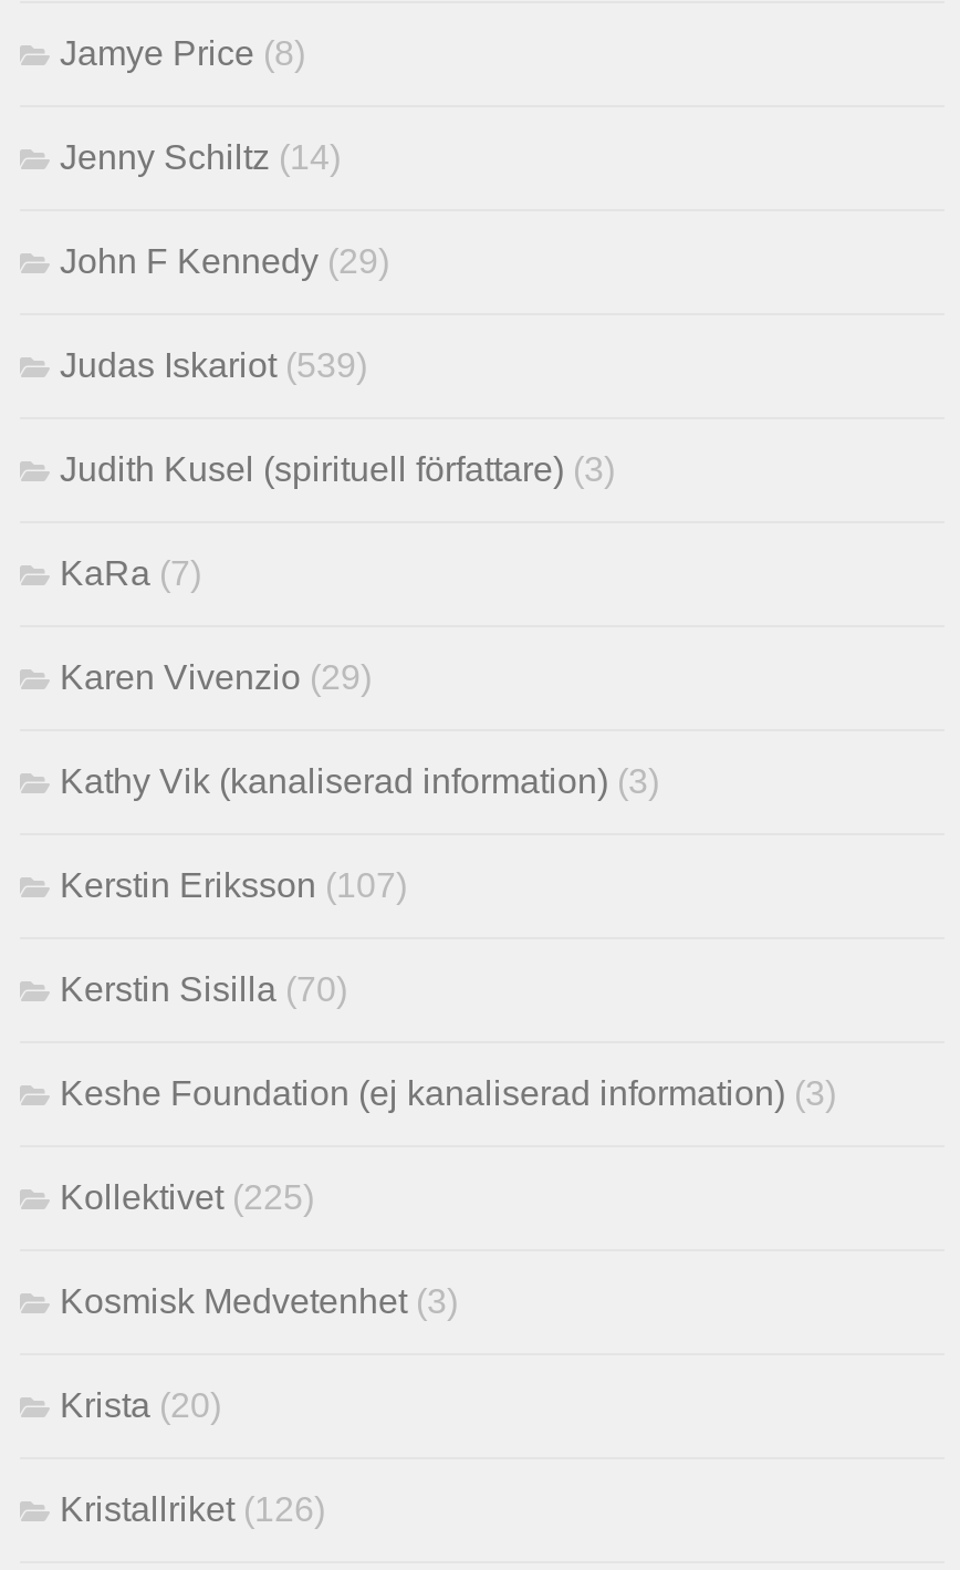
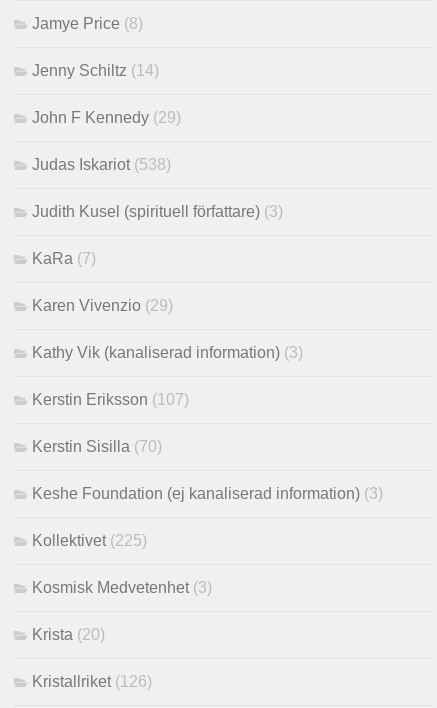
[60,346,367,384] Judas Iskariot (539) -> [32,156,171,173] Judas Iskariot (538)

